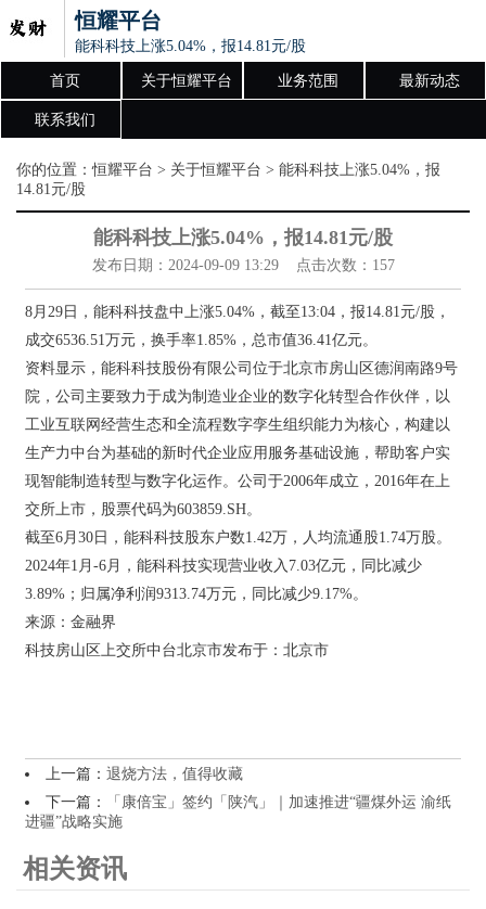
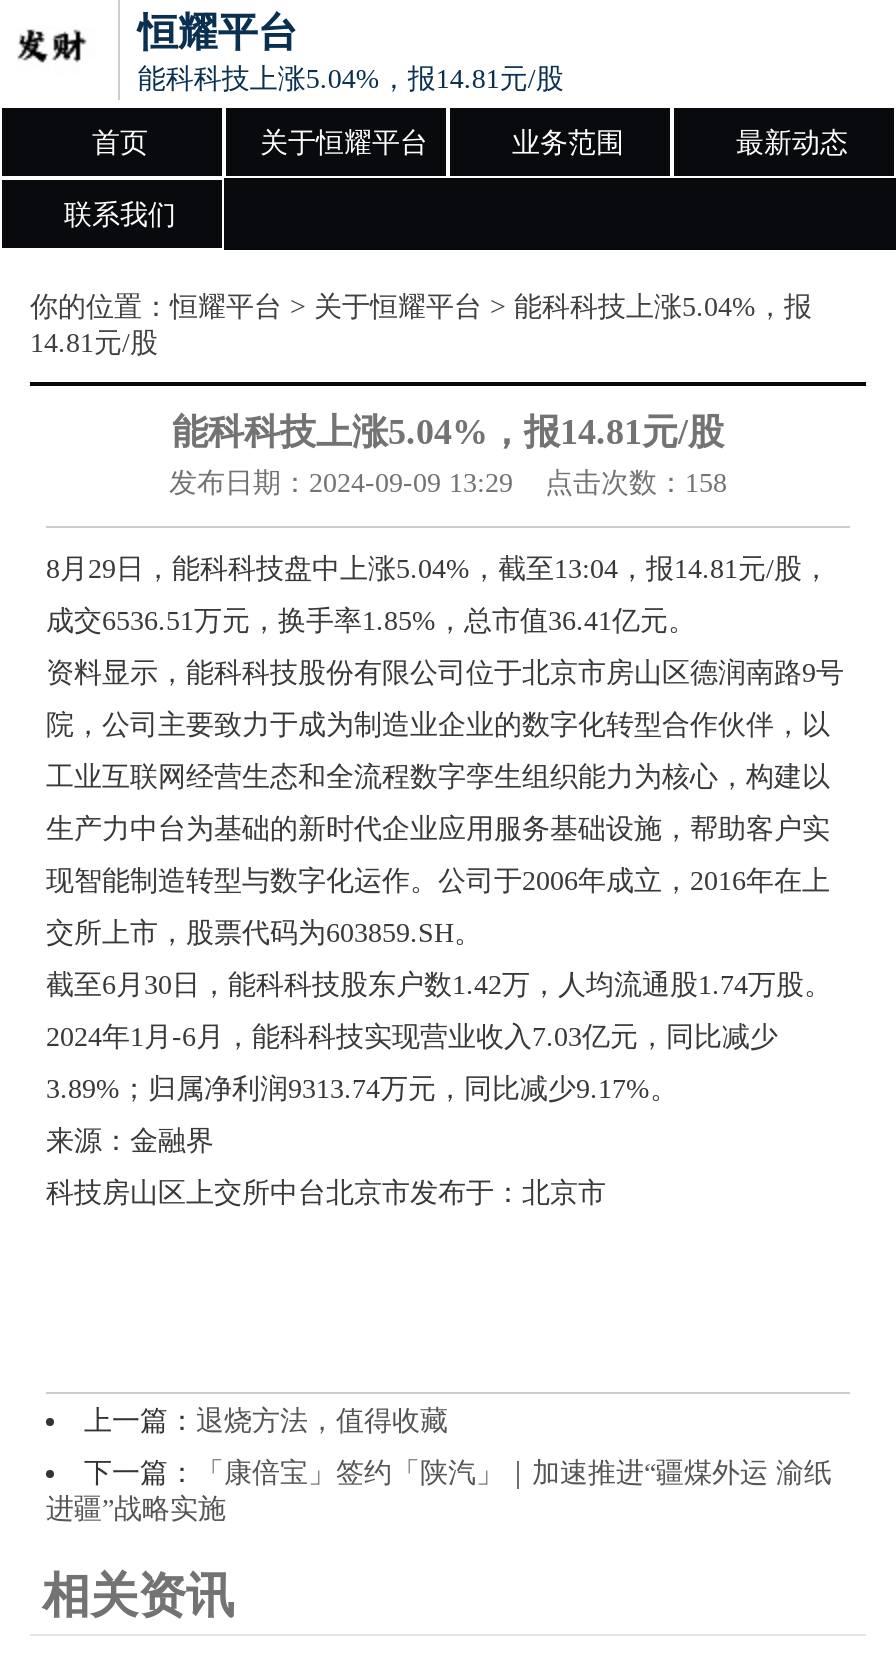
[92,257,394,273] 发布日期：2024-09-09 13:29 点击次数：157 -> [169,468,727,498] 发布日期：2024-09-09 13:29 点击次数：158

